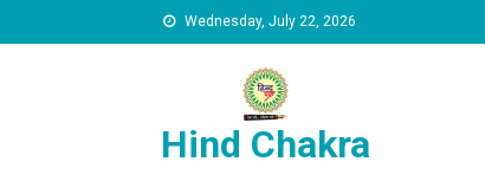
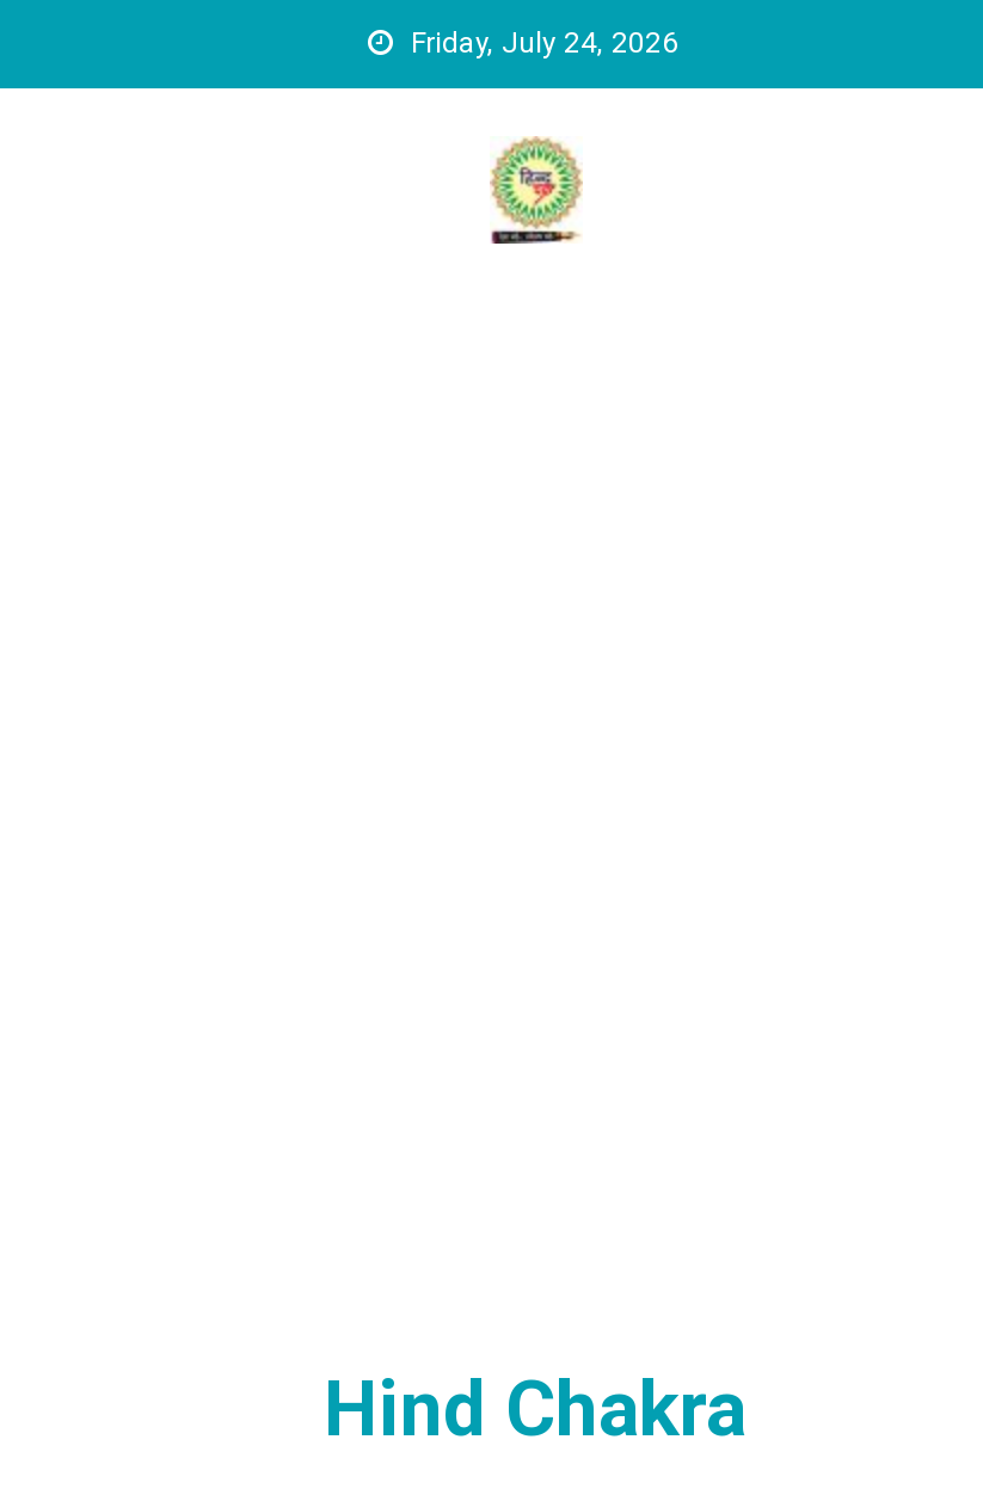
[184,13,355,30] Wednesday, July 22, 2026 -> [411,26,678,60] Friday, July 24, 2026

